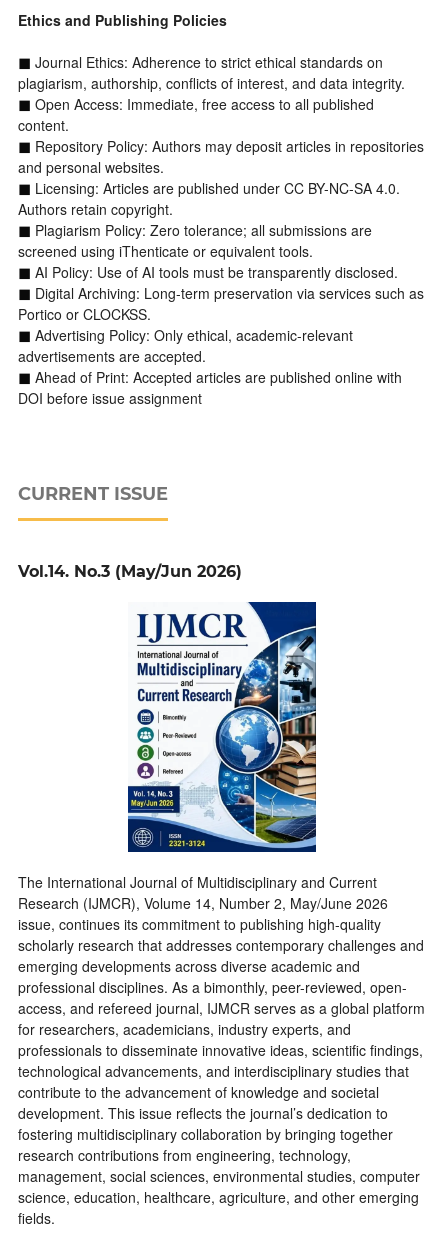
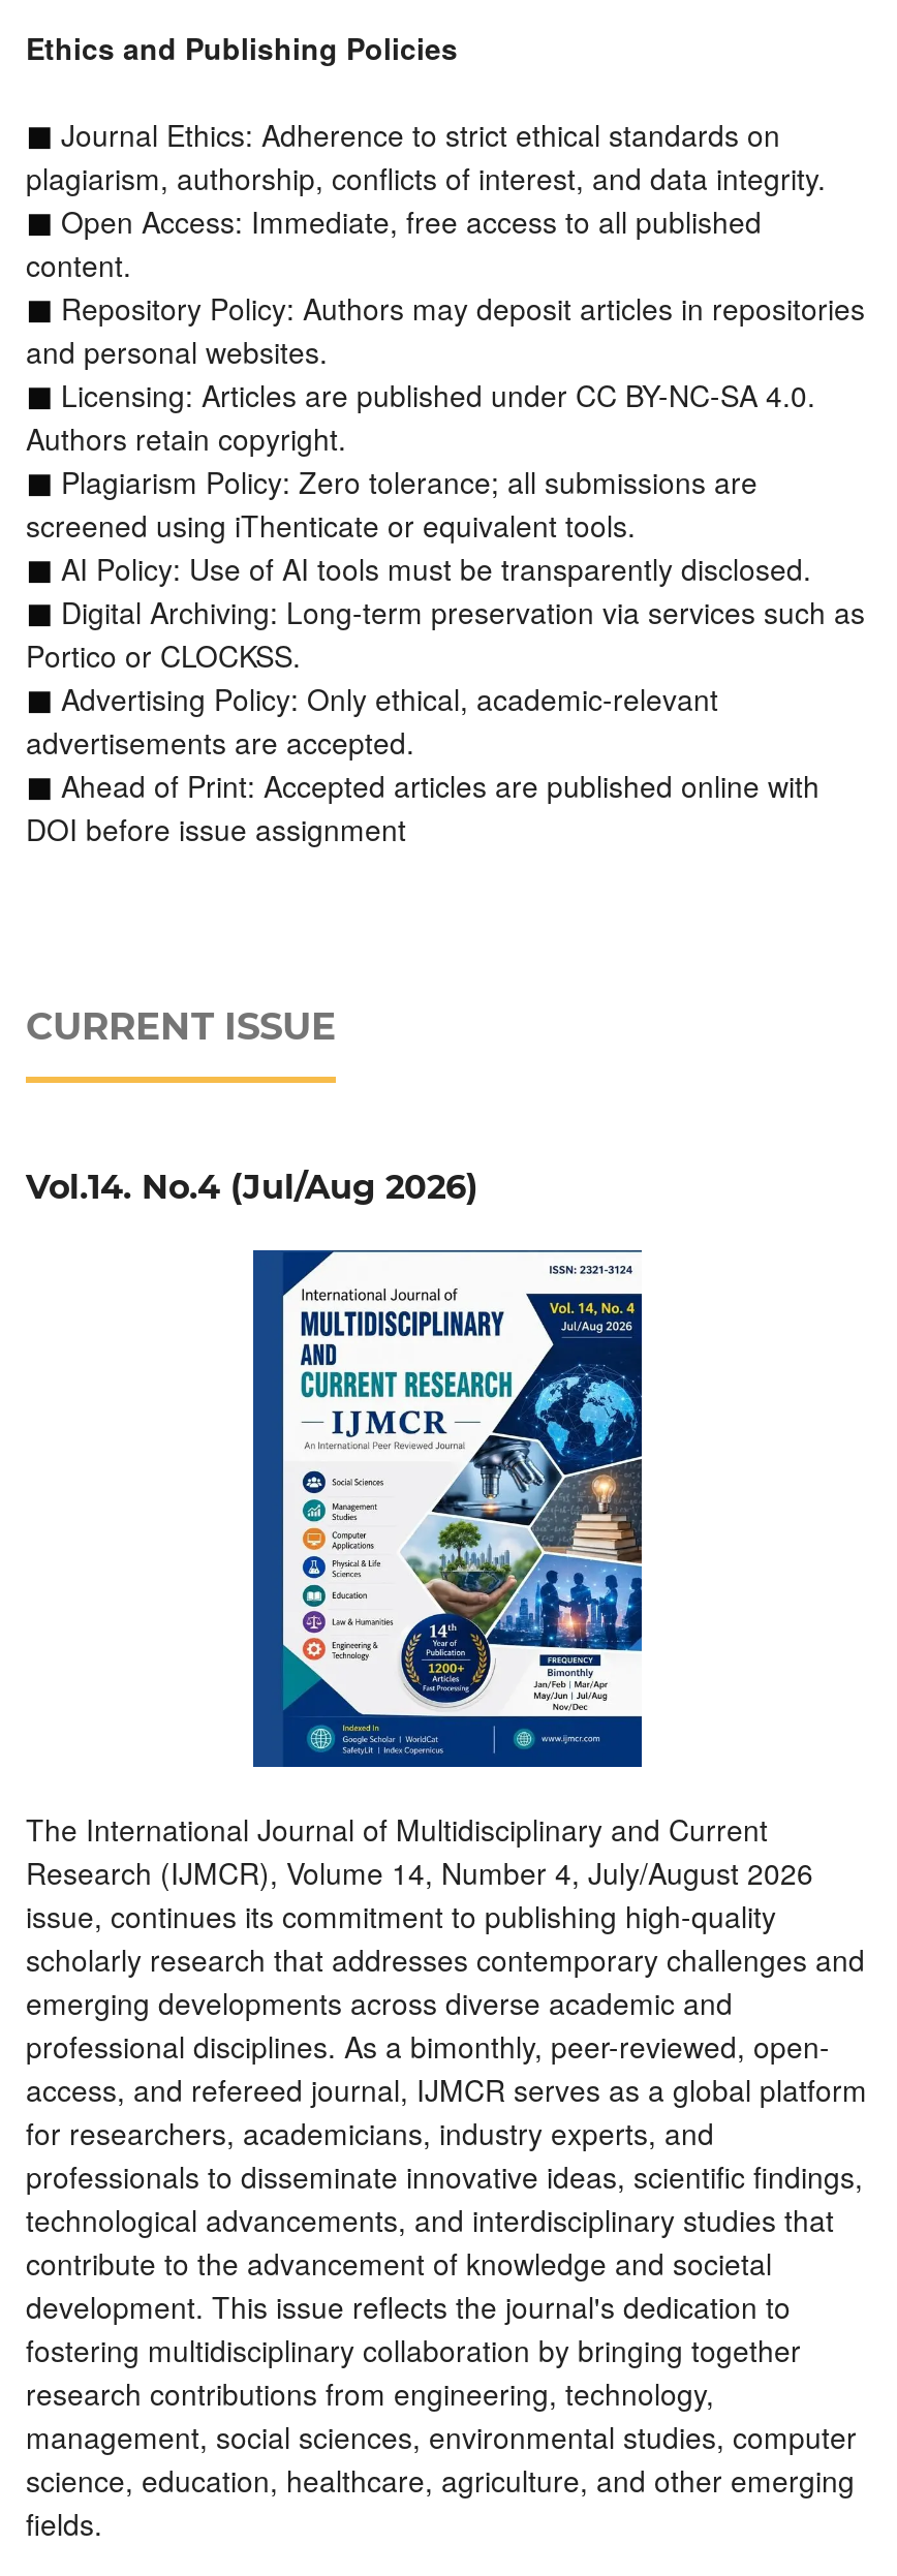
[18,562,242,581] Vol.14. No.3 (May/Jun 2026) -> [26,1168,478,1207] Vol.14. No.4 (Jul/Aug 2026)
[128,602,317,852] [image] -> [251,1248,644,1767] [image]
[18,893,388,913] Research (IJMCR), Volume 14, Number 2, May/June 2026 -> [26,1852,813,1893] Research (IJMCR), Volume 14, Number 4, July/August 2026
[18,1103,388,1123] development. This issue reflects the journal’s dedication to -> [26,2286,791,2327] development. This issue reflects the journal's dedication to

